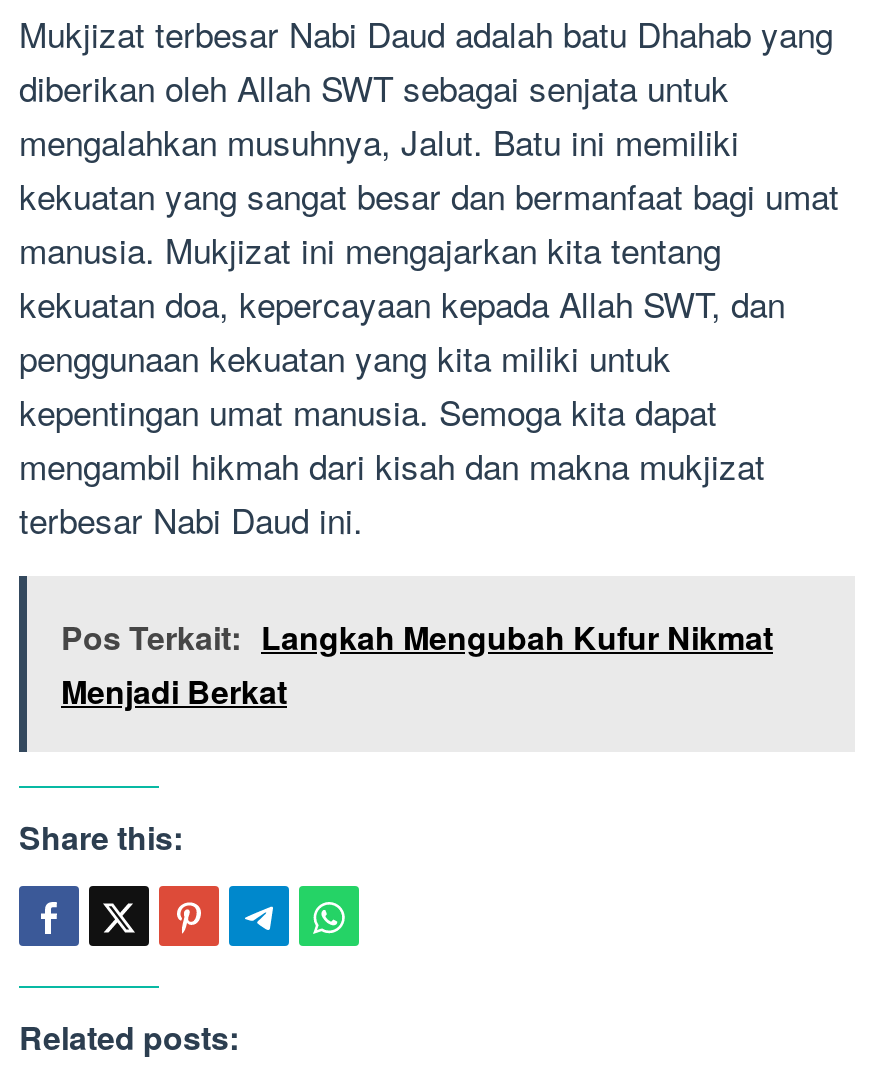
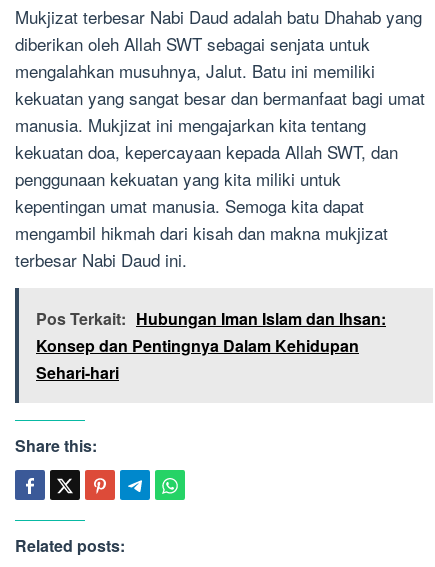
[61,614,773,714] Pos Terkait: Langkah Mengubah Kufur Nikmat | Menjadi Berkat -> [36,307,386,384] Pos Terkait: Hubungan Iman Islam dan Ihsan: | Konsep dan Pentingnya Dalam Kehidupan | Sehari-hari

